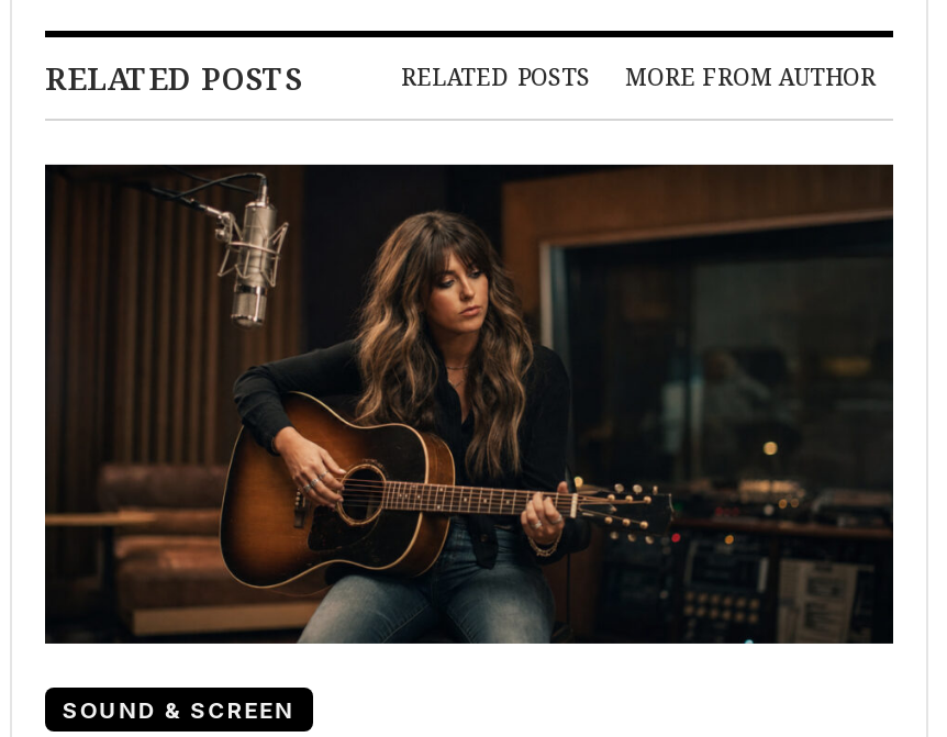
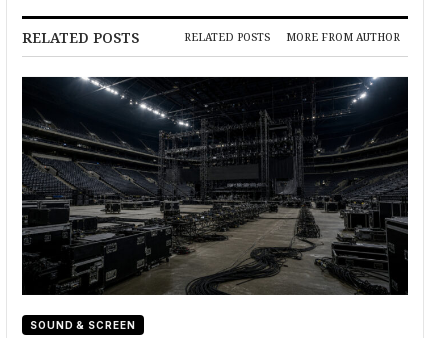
[43,163,893,644] [image] -> [22,76,408,295] [image]

